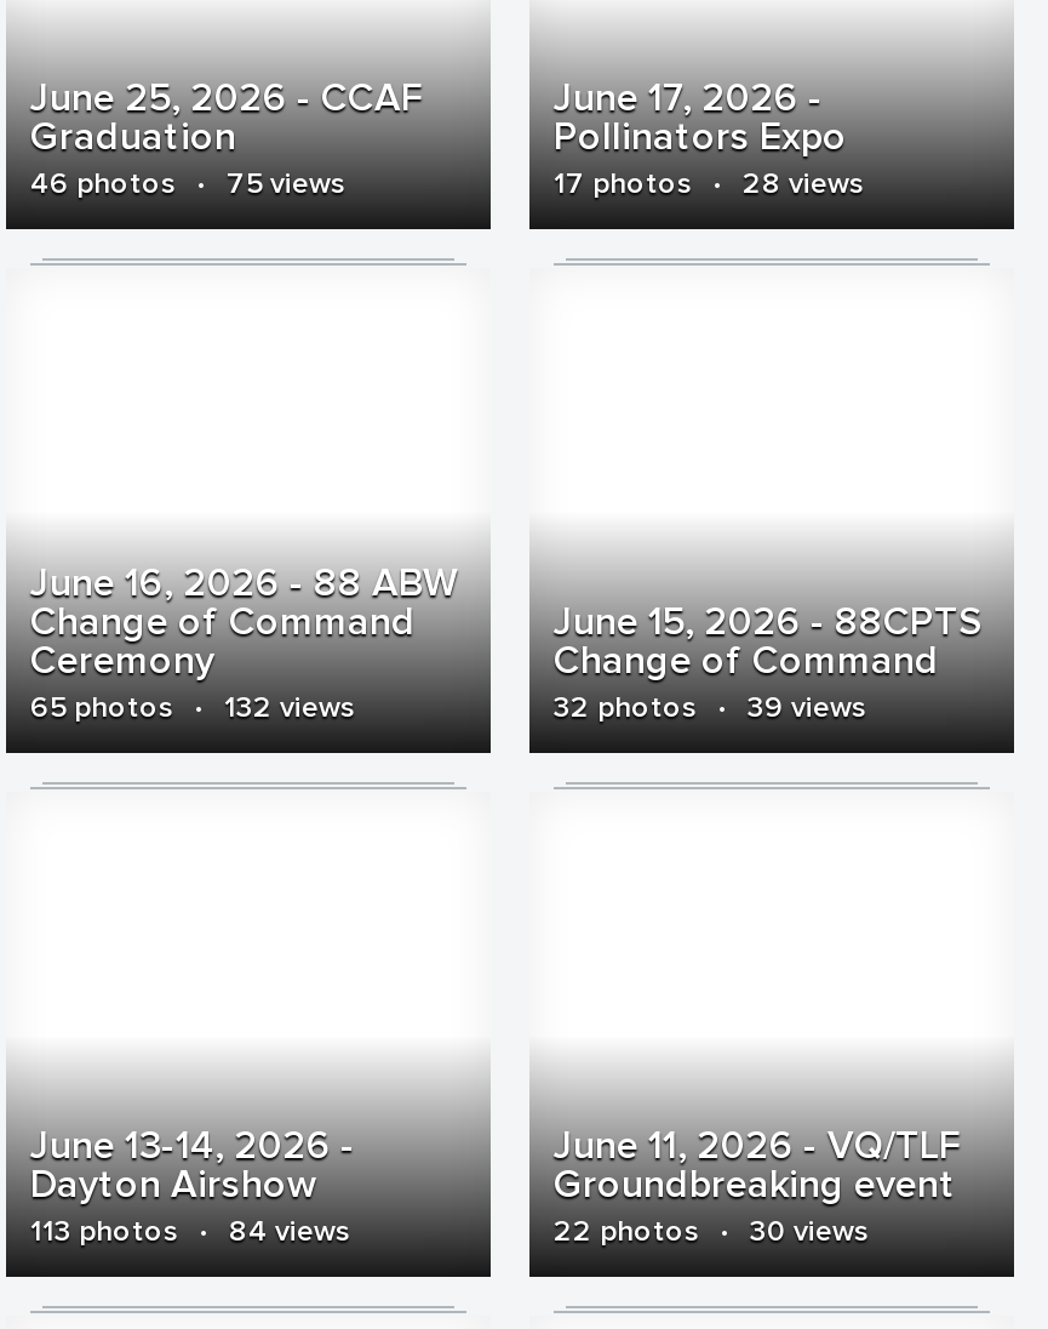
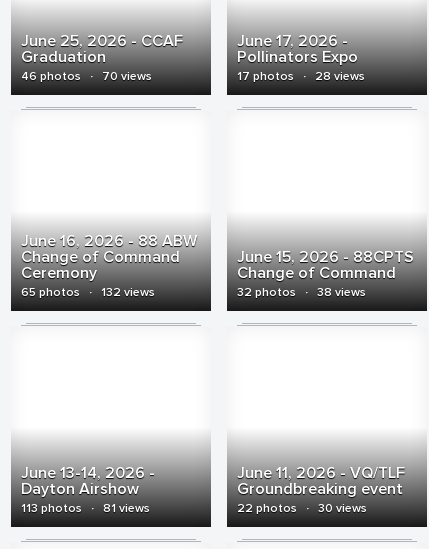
[30,166,345,203] 46 photos · 75 views -> [21,69,152,84] 46 photos · 70 views
[554,690,866,726] 32 photos · 39 views -> [237,285,366,300] 32 photos · 38 views
[30,1214,350,1250] 113 photos · 84 views -> [21,501,150,516] 113 photos · 81 views

